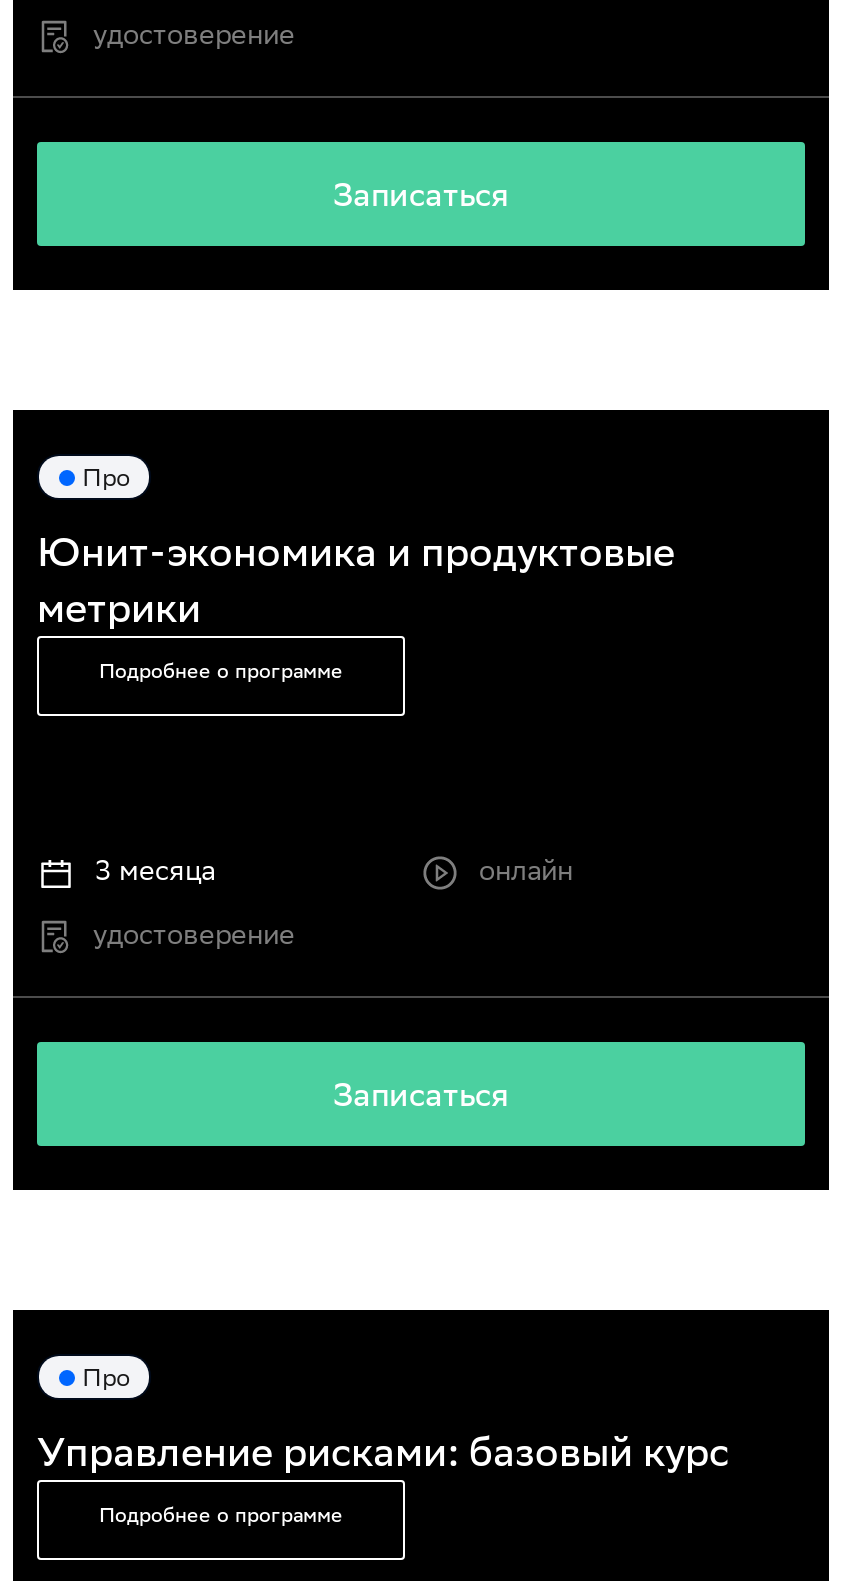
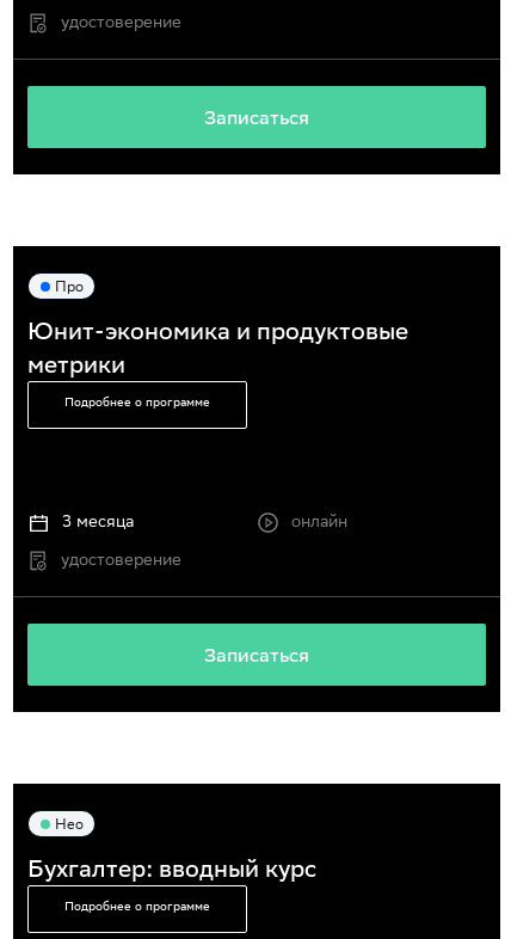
[82,1362,130,1392] Про -> [54,815,83,833] Нео
[37,1428,729,1474] Управление рисками: базовый курс -> [27,854,316,882] Бухгалтер: вводный курс

